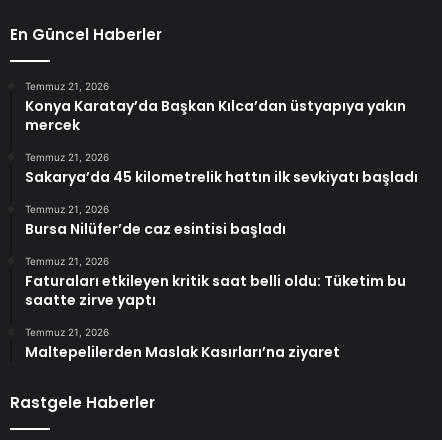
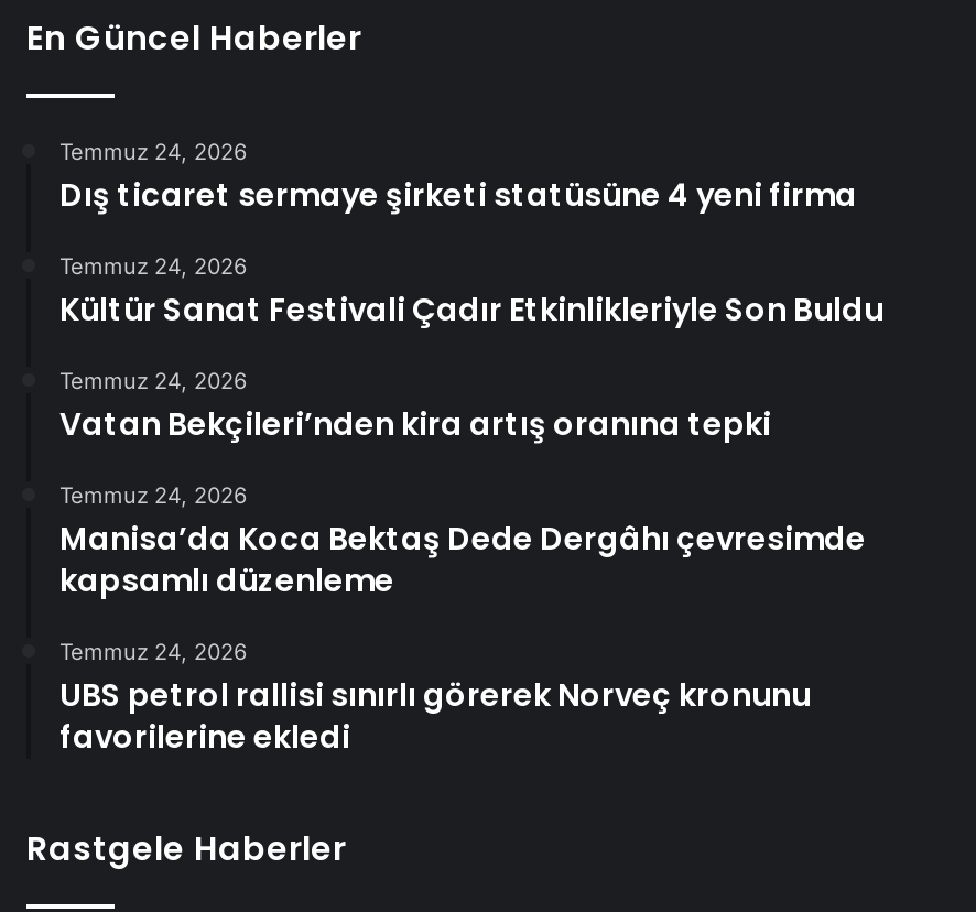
[25,79,406,134] Temmuz 21, 2026 | Konya Karatay’da Başkan Kılca’dan üstyapıya yakın | mercek -> [59,137,857,216] Temmuz 24, 2026 | Dış ticaret sermaye şirketi statüsüne 4 yeni firma
[25,150,418,186] Temmuz 21, 2026 | Sakarya’da 45 kilometrelik hattın ilk sevkiyatı başladı -> [59,251,883,330] Temmuz 24, 2026 | Kültür Sanat Festivali Çadır Etkinlikleriyle Son Buldu
[25,202,286,238] Temmuz 21, 2026 | Bursa Nilüfer’de caz esintisi başladı -> [59,366,771,445] Temmuz 24, 2026 | Vatan Bekçileri’nden kira artış oranına tepki
[25,254,406,309] Temmuz 21, 2026 | Faturaları etkileyen kritik saat belli oldu: Tüketim bu | saatte zirve yaptı -> [59,480,866,601] Temmuz 24, 2026 | Manisa’da Koca Bektaş Dede Dergâhı çevresimde | kapsamlı düzenleme
[25,325,340,361] Temmuz 21, 2026 | Maltepelilerden Maslak Kasırları’na ziyaret -> [59,637,811,758] Temmuz 24, 2026 | UBS petrol rallisi sınırlı görerek Norveç kronunu | favorilerine ekledi

